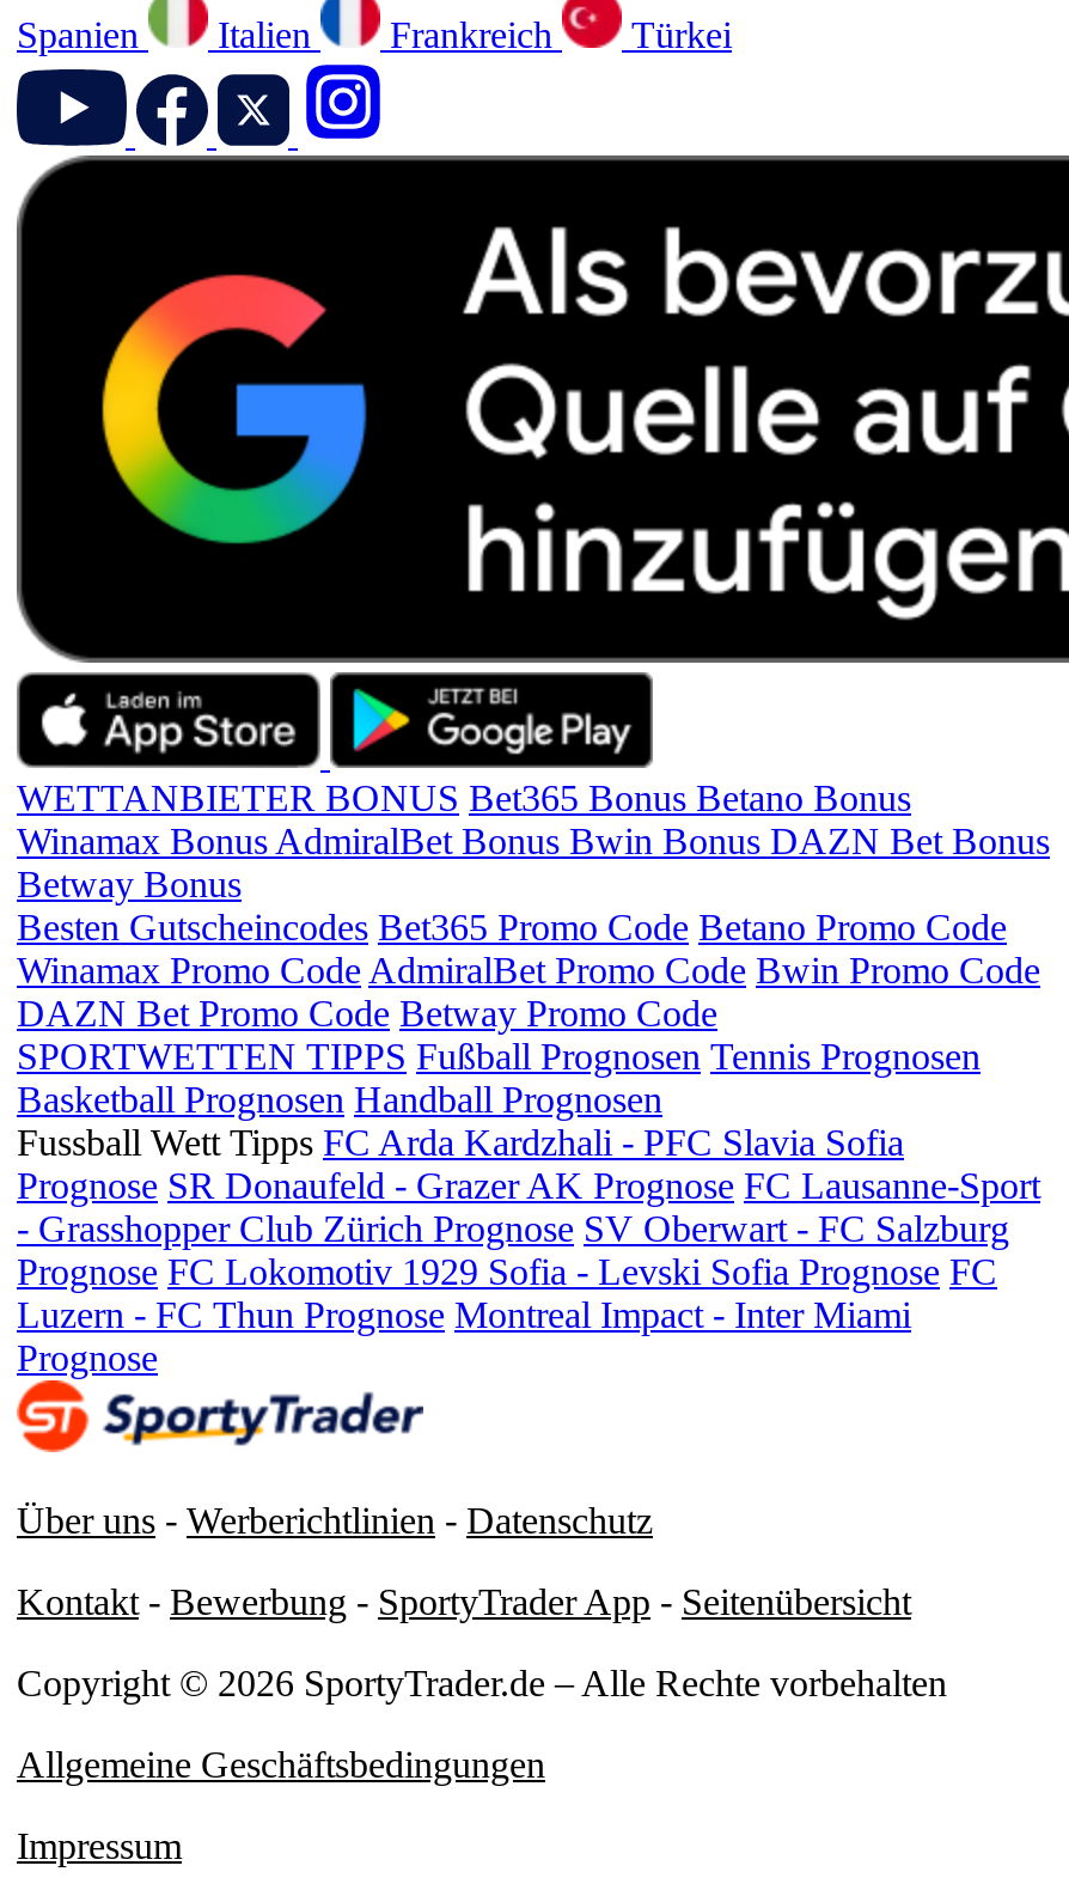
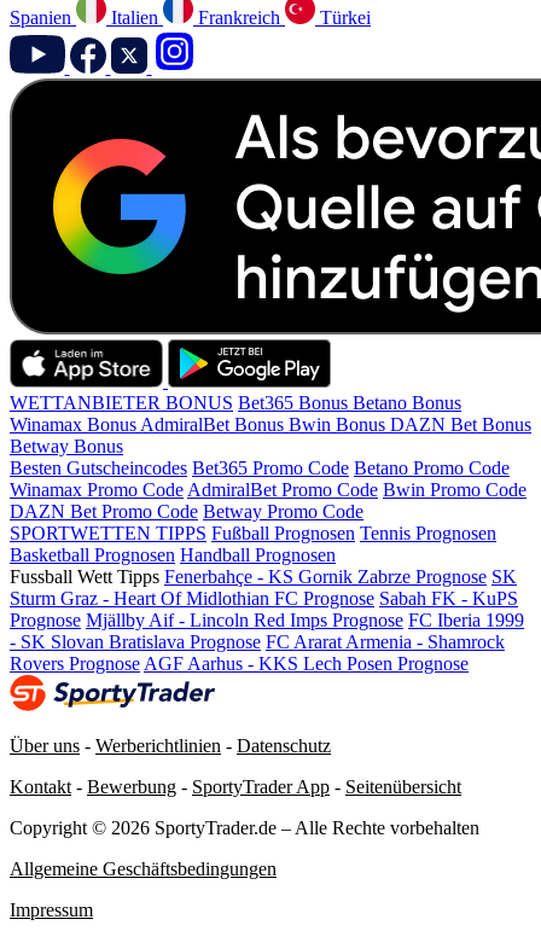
[17,1123,1040,1379] Fussball Wett Tipps FC Arda Kardzhali - PFC Slavia Sofia | Prognose SR Donaufeld - Grazer AK Prognose FC Lausanne-Sport | - Grasshopper Club Zürich Prognose SV Oberwart - FC Salzburg | Prognose FC Lokomotiv 1929 Sofia - Levski Sofia Prognose FC | Luzern - FC Thun Prognose Montreal Impact - Inter Miami | Prognose -> [10,567,524,674] Fussball Wett Tipps Fenerbahçe - KS Gornik Zabrze Prognose SK | Sturm Graz - Heart Of Midlothian FC Prognose Sabah FK - KuPS | Prognose Mjällby Aif - Lincoln Red Imps Prognose FC Iberia 1999 | - SK Slovan Bratislava Prognose FC Ararat Armenia - Shamrock | Rovers Prognose AGF Aarhus - KKS Lech Posen Prognose

